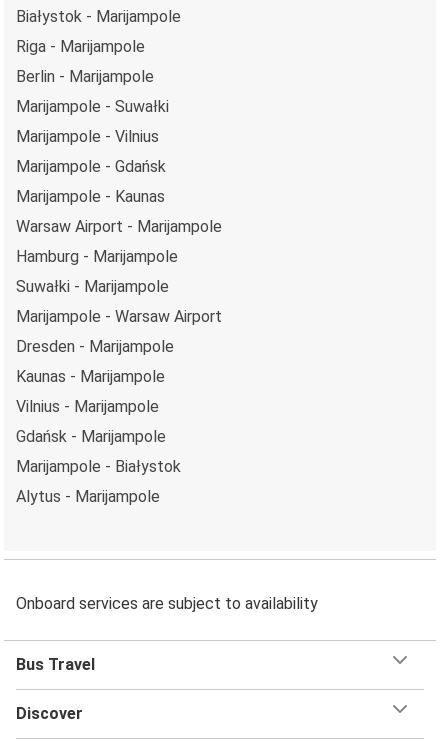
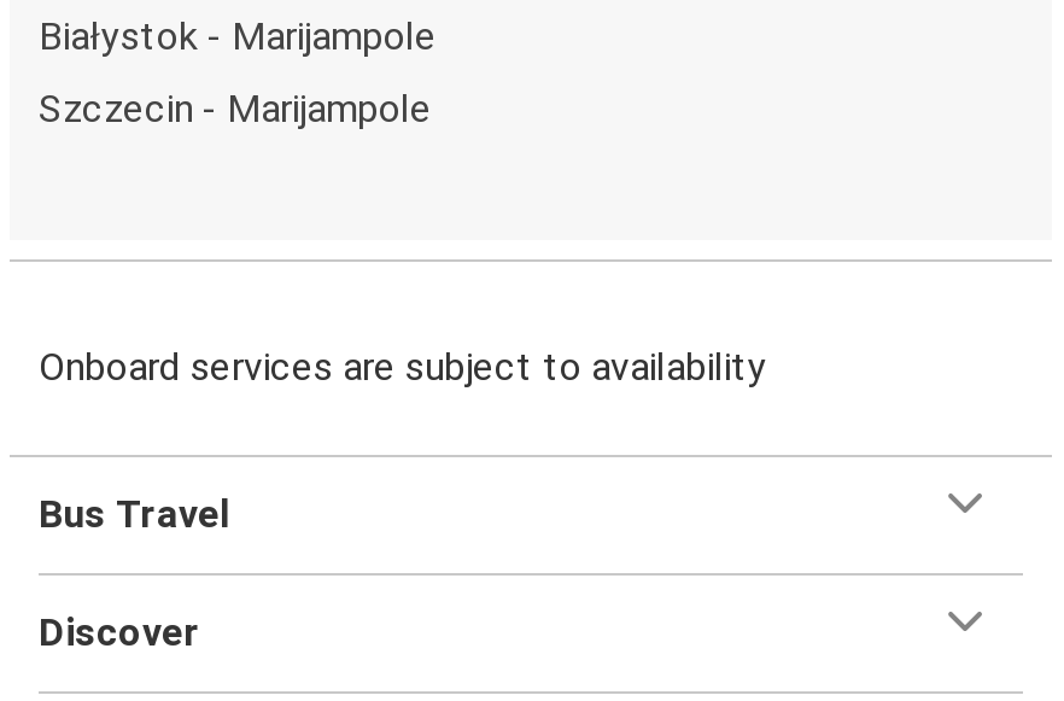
[16,37,222,506] Riga - Marijampole | Berlin - Marijampole | Marijampole - Suwałki | Marijampole - Vilnius | Marijampole - Gdańsk | Marijampole - Kaunas | Warsaw Airport - Marijampole | Hamburg - Marijampole | Suwałki - Marijampole | Marijampole - Warsaw Airport | Dresden - Marijampole | Kaunas - Marijampole | Vilnius - Marijampole | Gdańsk - Marijampole | Marijampole - Białystok | Alytus - Marijampole -> [39,85,432,131] Szczecin - Marijampole

